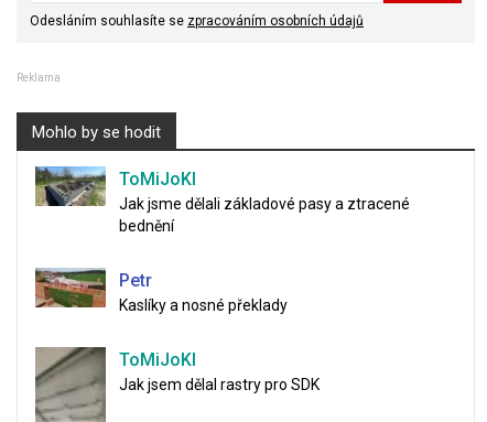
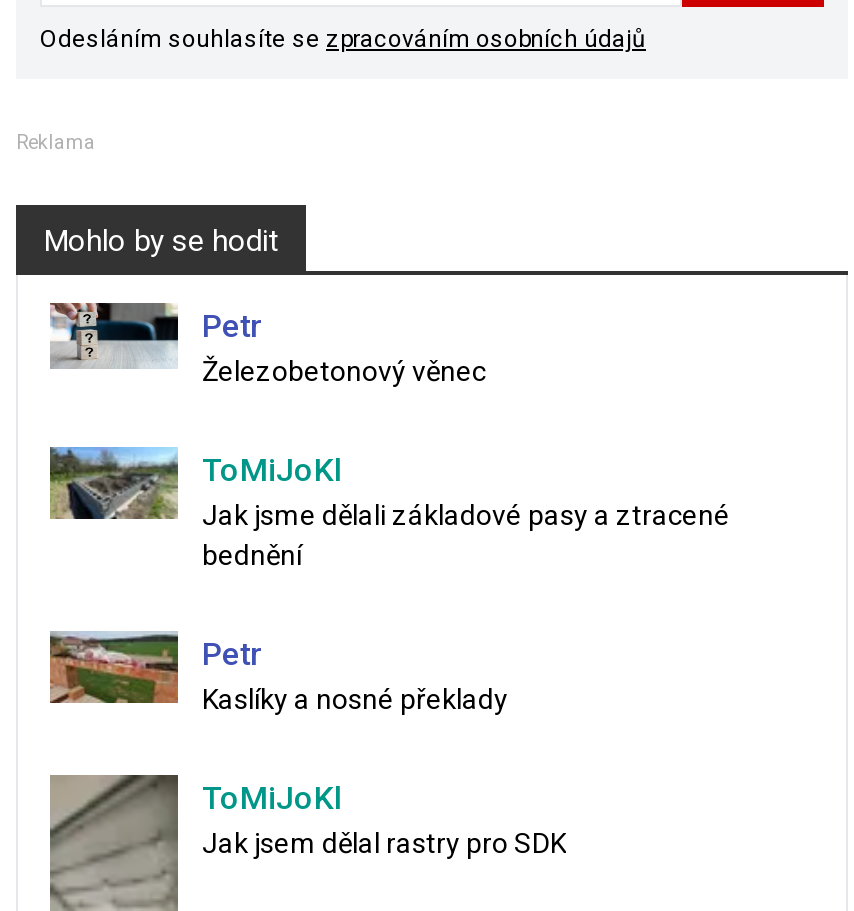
none -> [50,301,486,388] [image] | Petr | Železobetonový věnec

